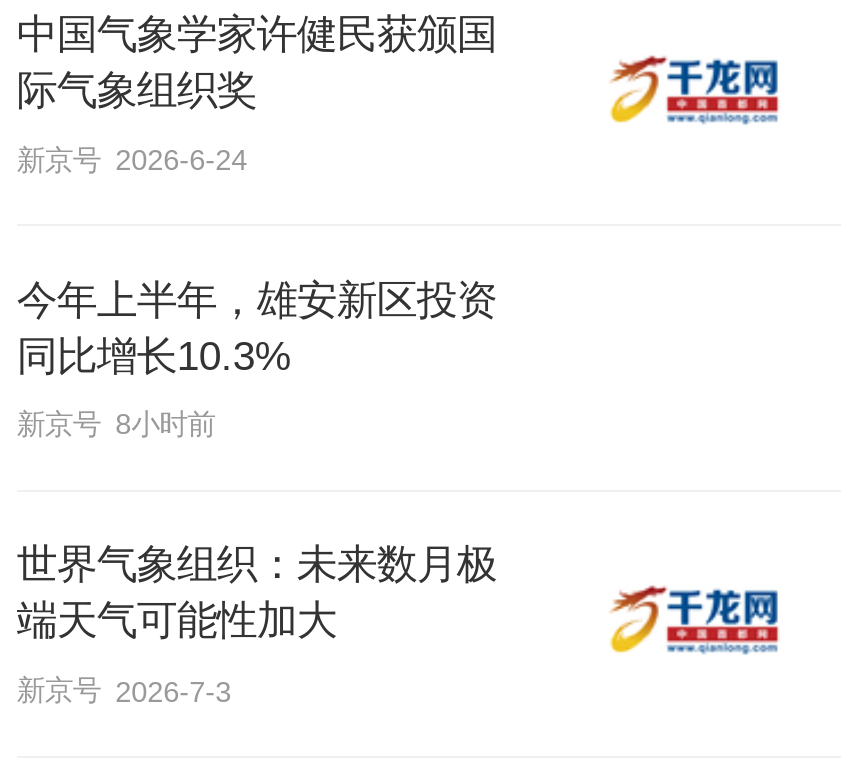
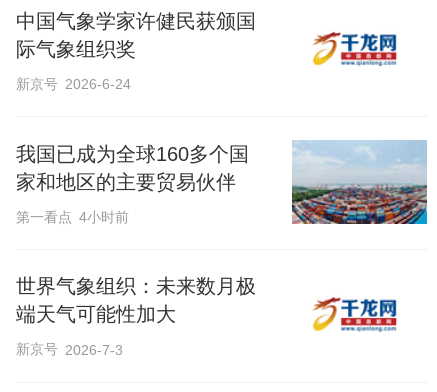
none -> [291,139,428,225] [image]
[17,277,497,377] 今年上半年，雄安新区投资 | 同比增长10.3% -> [16,143,249,193] 我国已成为全球160多个国 | 家和地区的主要贸易伙伴
[17,409,215,441] 新京号 8小时前 -> [16,209,129,225] 第一看点 4小时前

